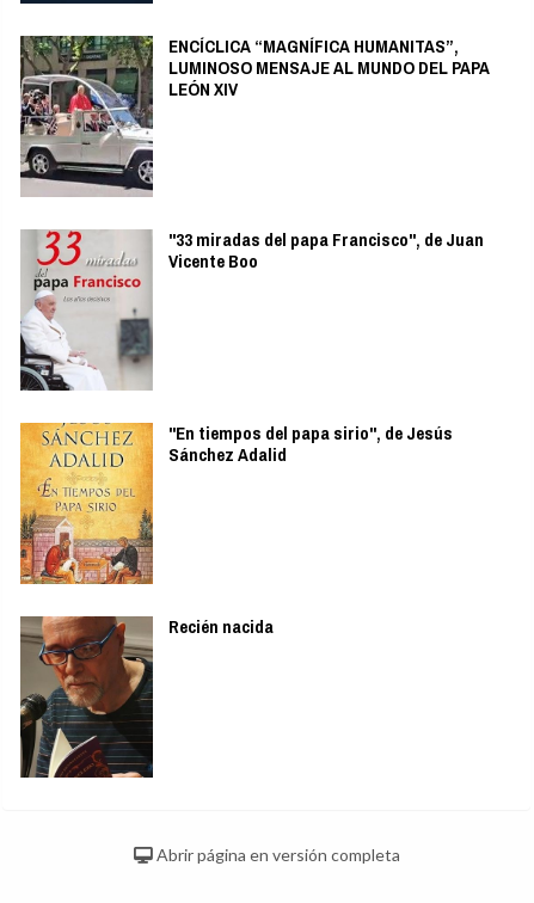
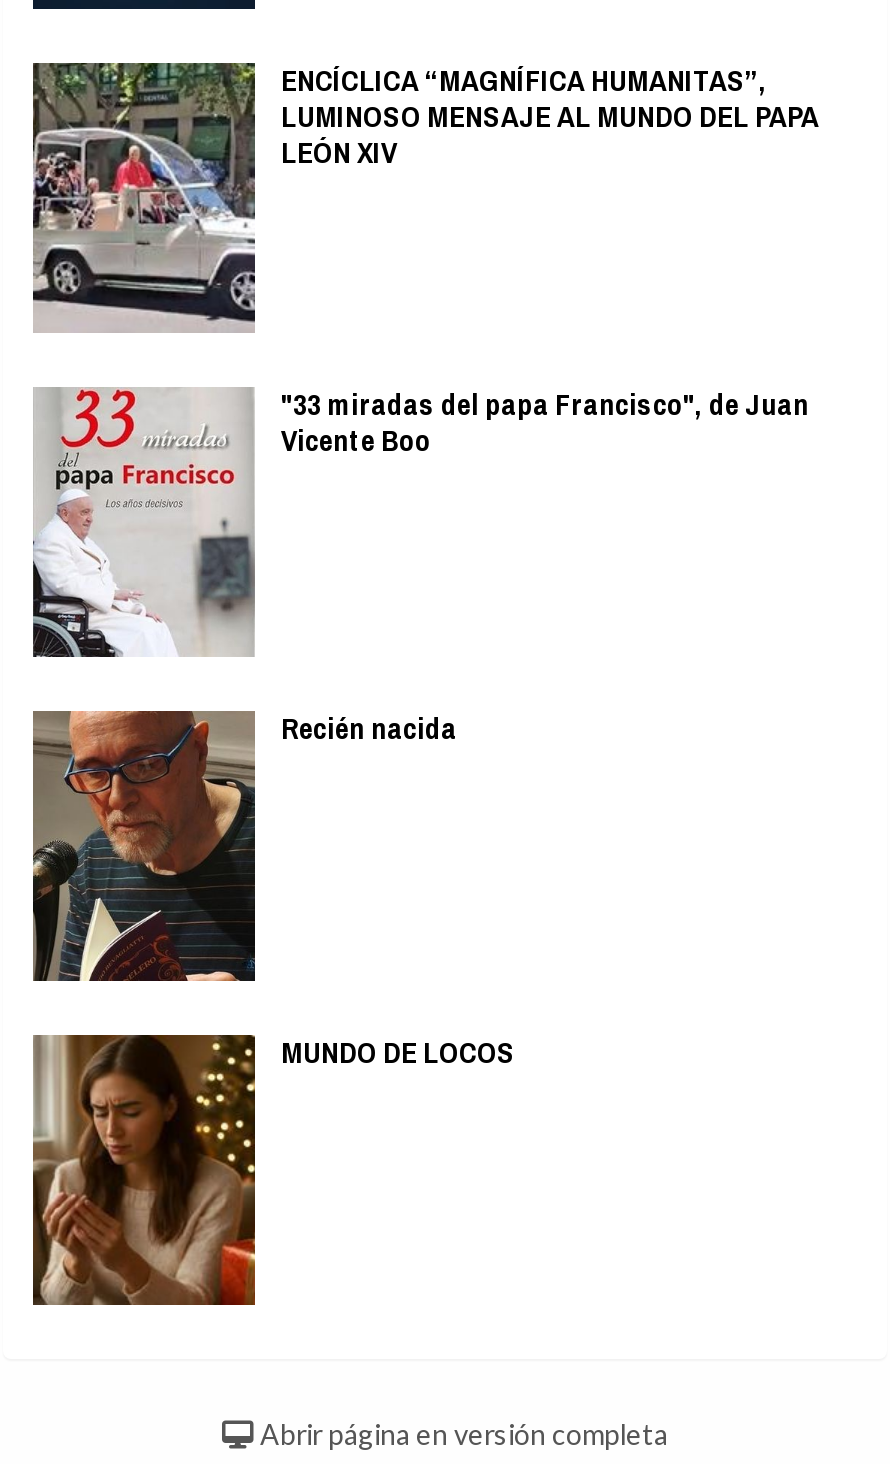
[19,420,453,585] [image] | "En tiempos del papa sirio", de Jesús | Sánchez Adalid -> none
moved [18,614,274,780] -> [29,706,457,984]: [image] | Recién nacida
none -> [33,1030,515,1308] [image] | MUNDO DE LOCOS

